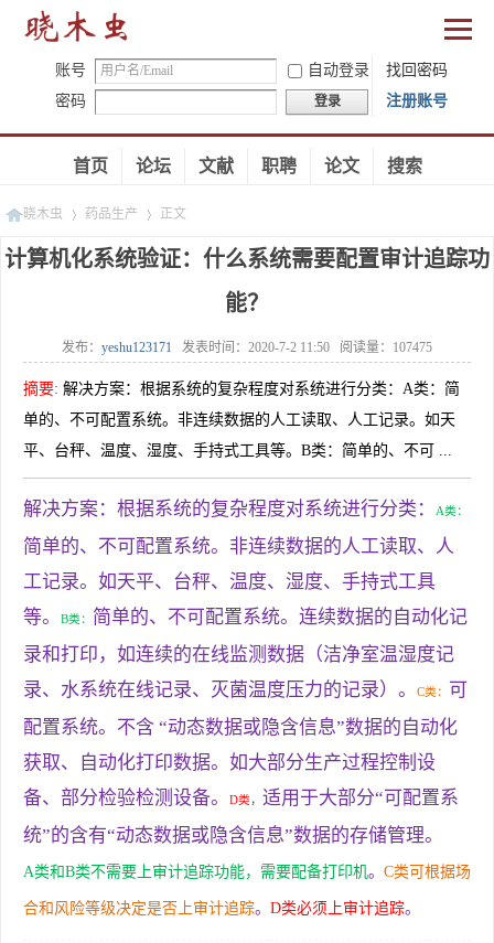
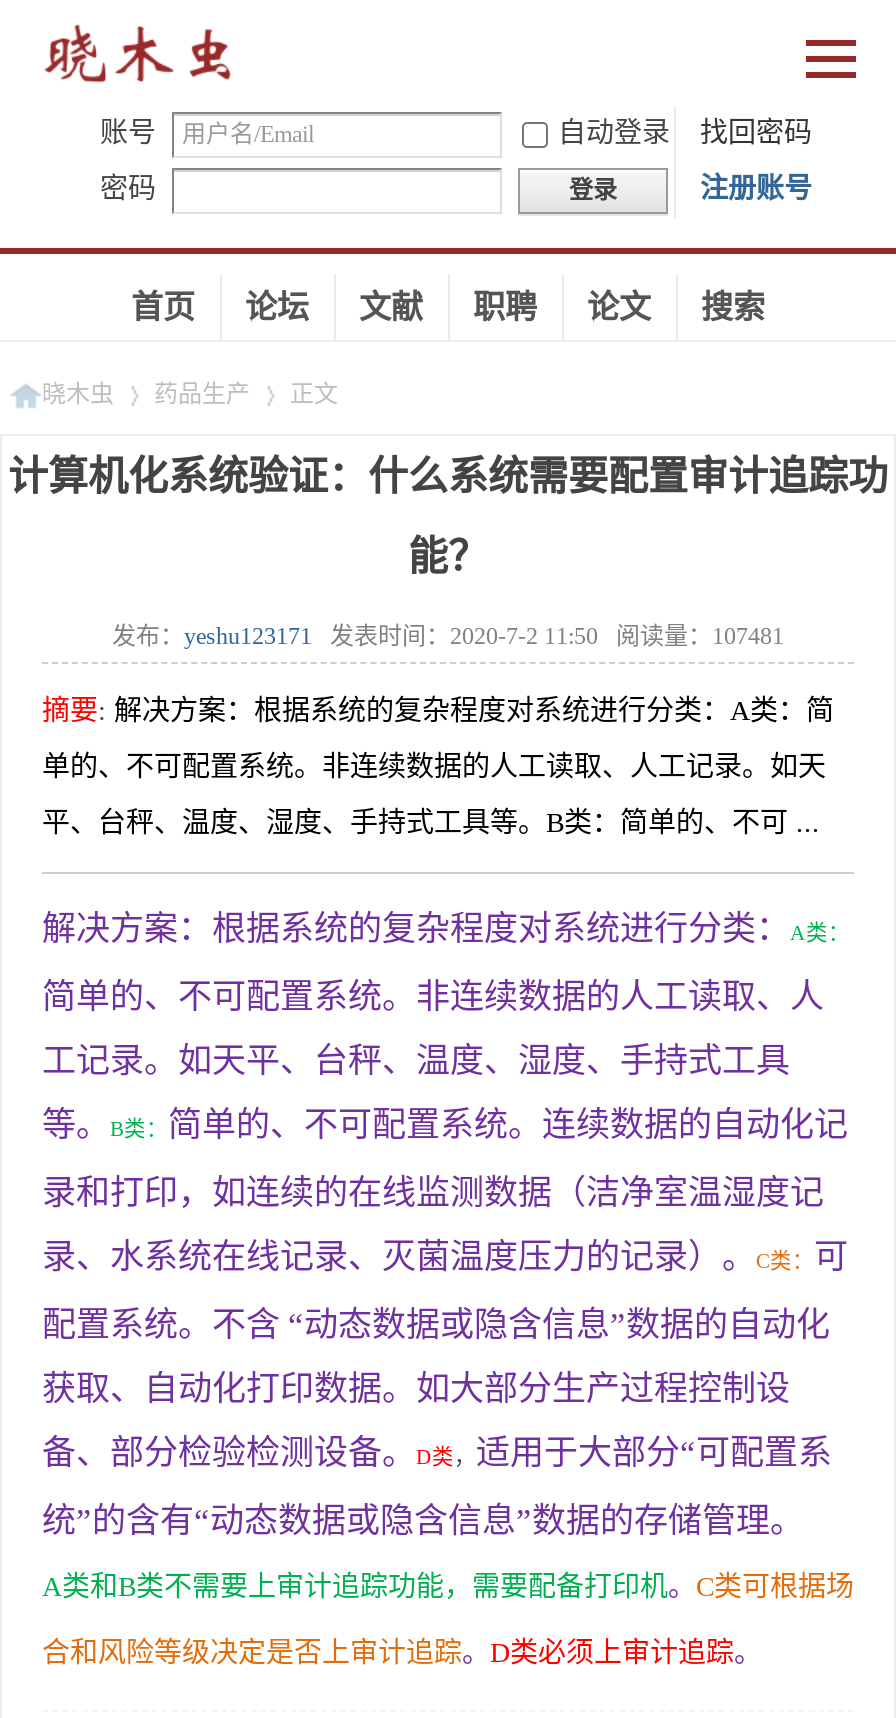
[62,340,432,355] 发布：yeshu123171 发表时间：2020-7-2 11:50 阅读量：107475 -> [112,622,784,650] 发布：yeshu123171 发表时间：2020-7-2 11:50 阅读量：107481

